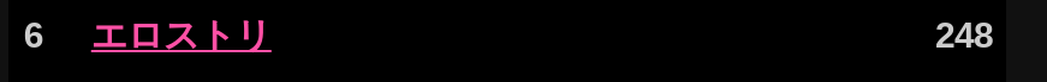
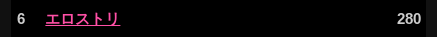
[935,17,993,55] 248 -> [396,11,420,27] 280

